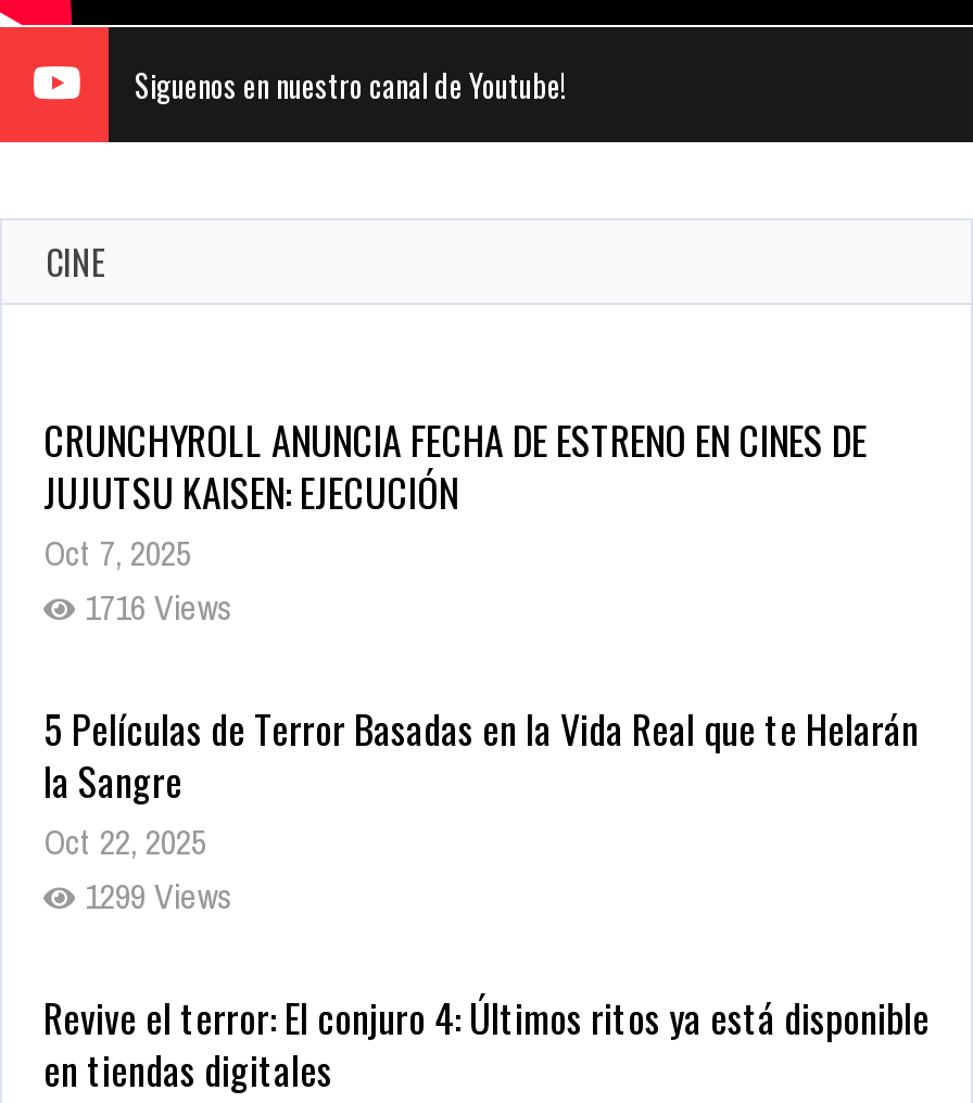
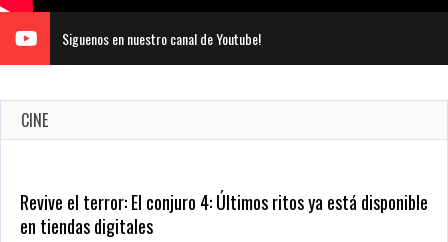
[43,411,919,919] CRUNCHYROLL ANUNCIA FECHA DE ESTRENO EN CINES DE | JUJUTSU KAISEN: EJECUCIÓN | Oct 7, 2025 | 1716 Views | 5 Películas de Terror Basadas en la Vida Real que te Helarán | la Sangre | Oct 22, 2025 | 1299 Views -> none

